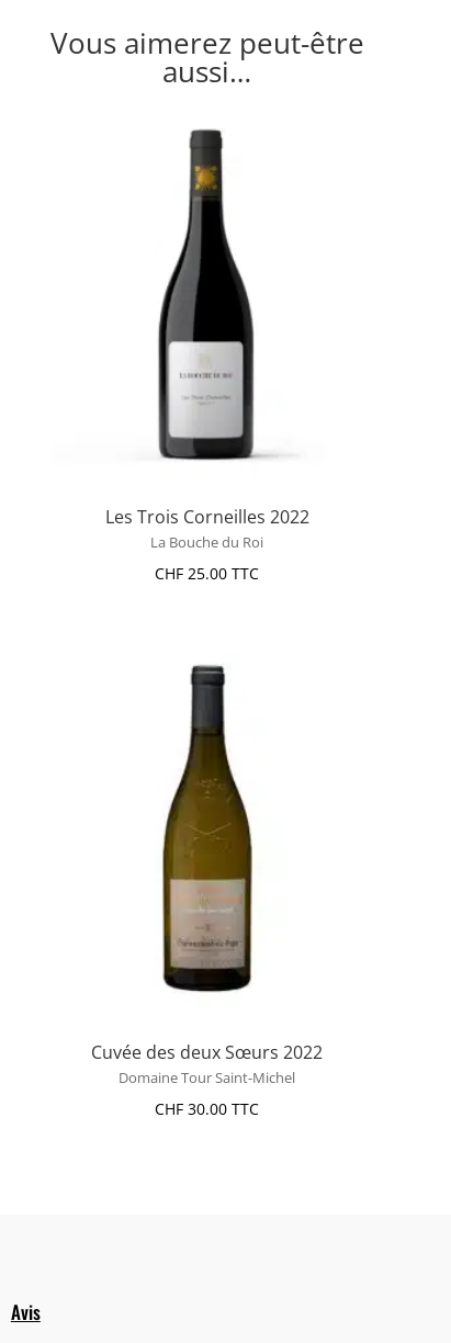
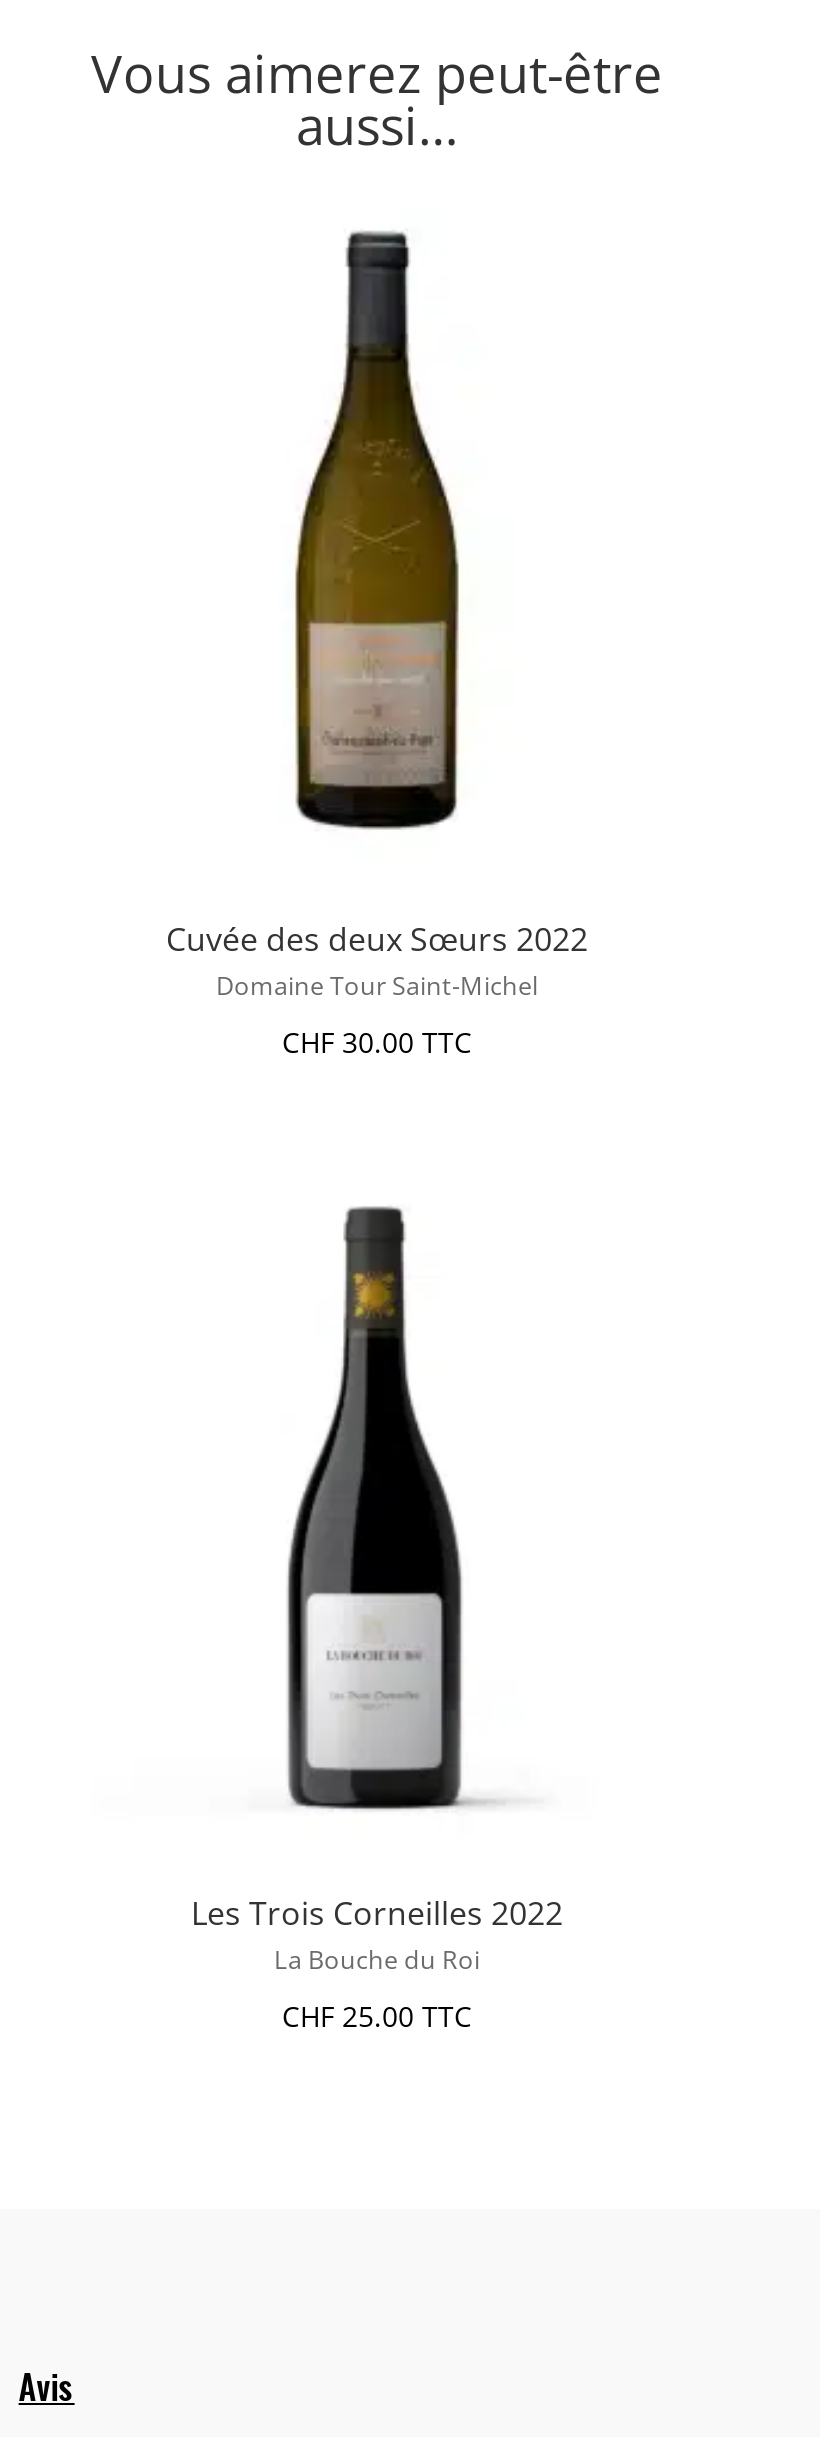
moved [185,128,230,212] -> [337,1206,419,1358]: [image]
moved [105,331,309,584] -> [191,1576,563,2036]: [image] | Les Trois Corneilles 2022 | La Bouche du Roi | CHF 25.00 TTC
moved [161,667,253,993] -> [293,234,461,830]: [image]
moved [92,1040,323,1119] -> [166,917,588,1061]: Cuvée des deux Sœurs 2022 | Domaine Tour Saint-Michel | CHF 30.00 TTC

